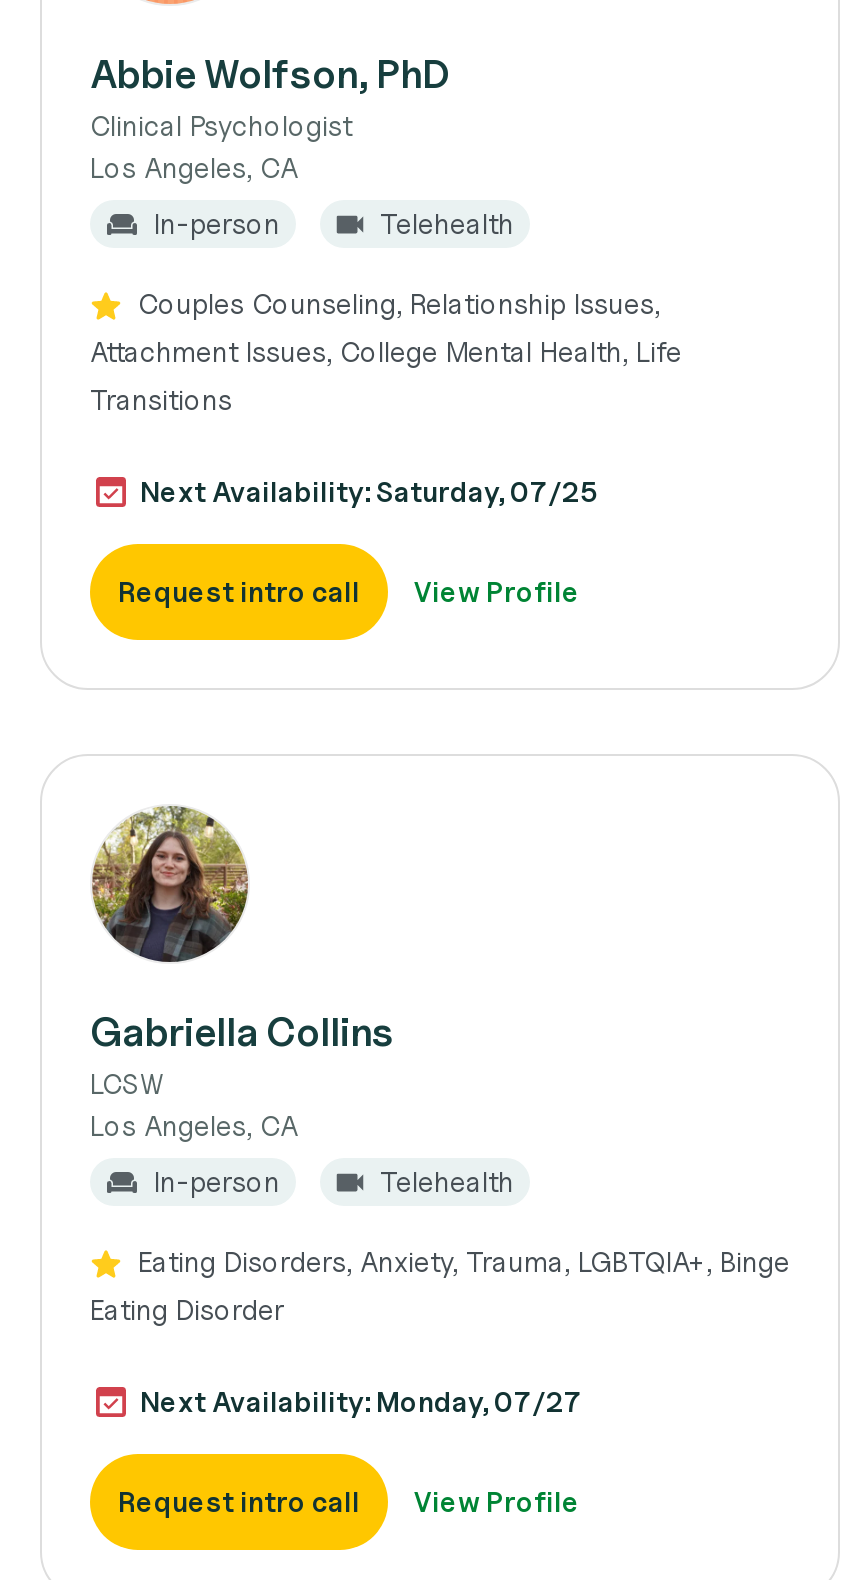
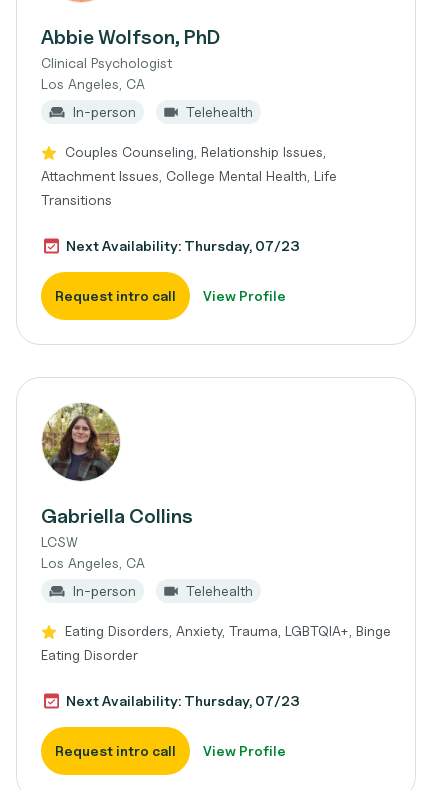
[140,474,596,508] Next Availability: Saturday, 07/25 -> [66,237,300,254] Next Availability: Thursday, 07/23
[140,1384,582,1418] Next Availability: Monday, 07/27 -> [66,692,300,709] Next Availability: Thursday, 07/23

